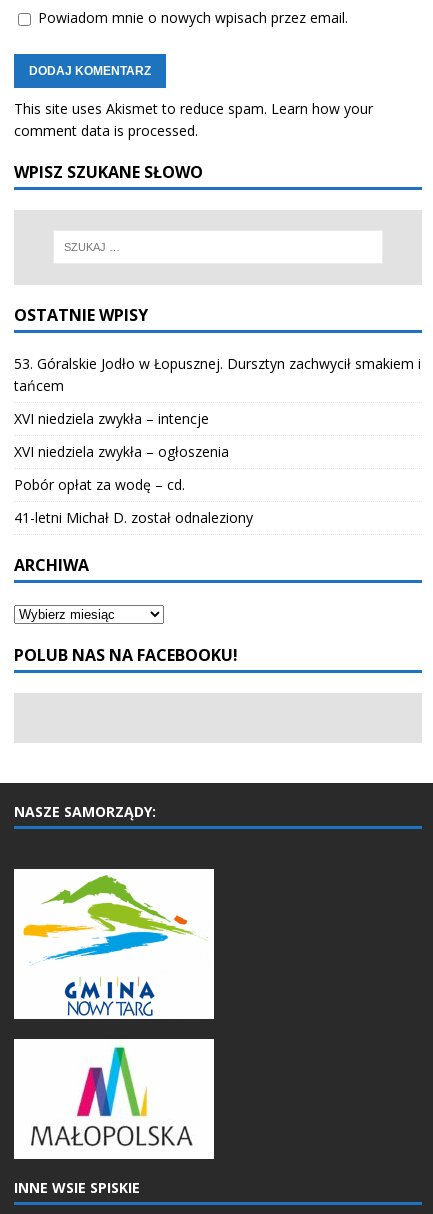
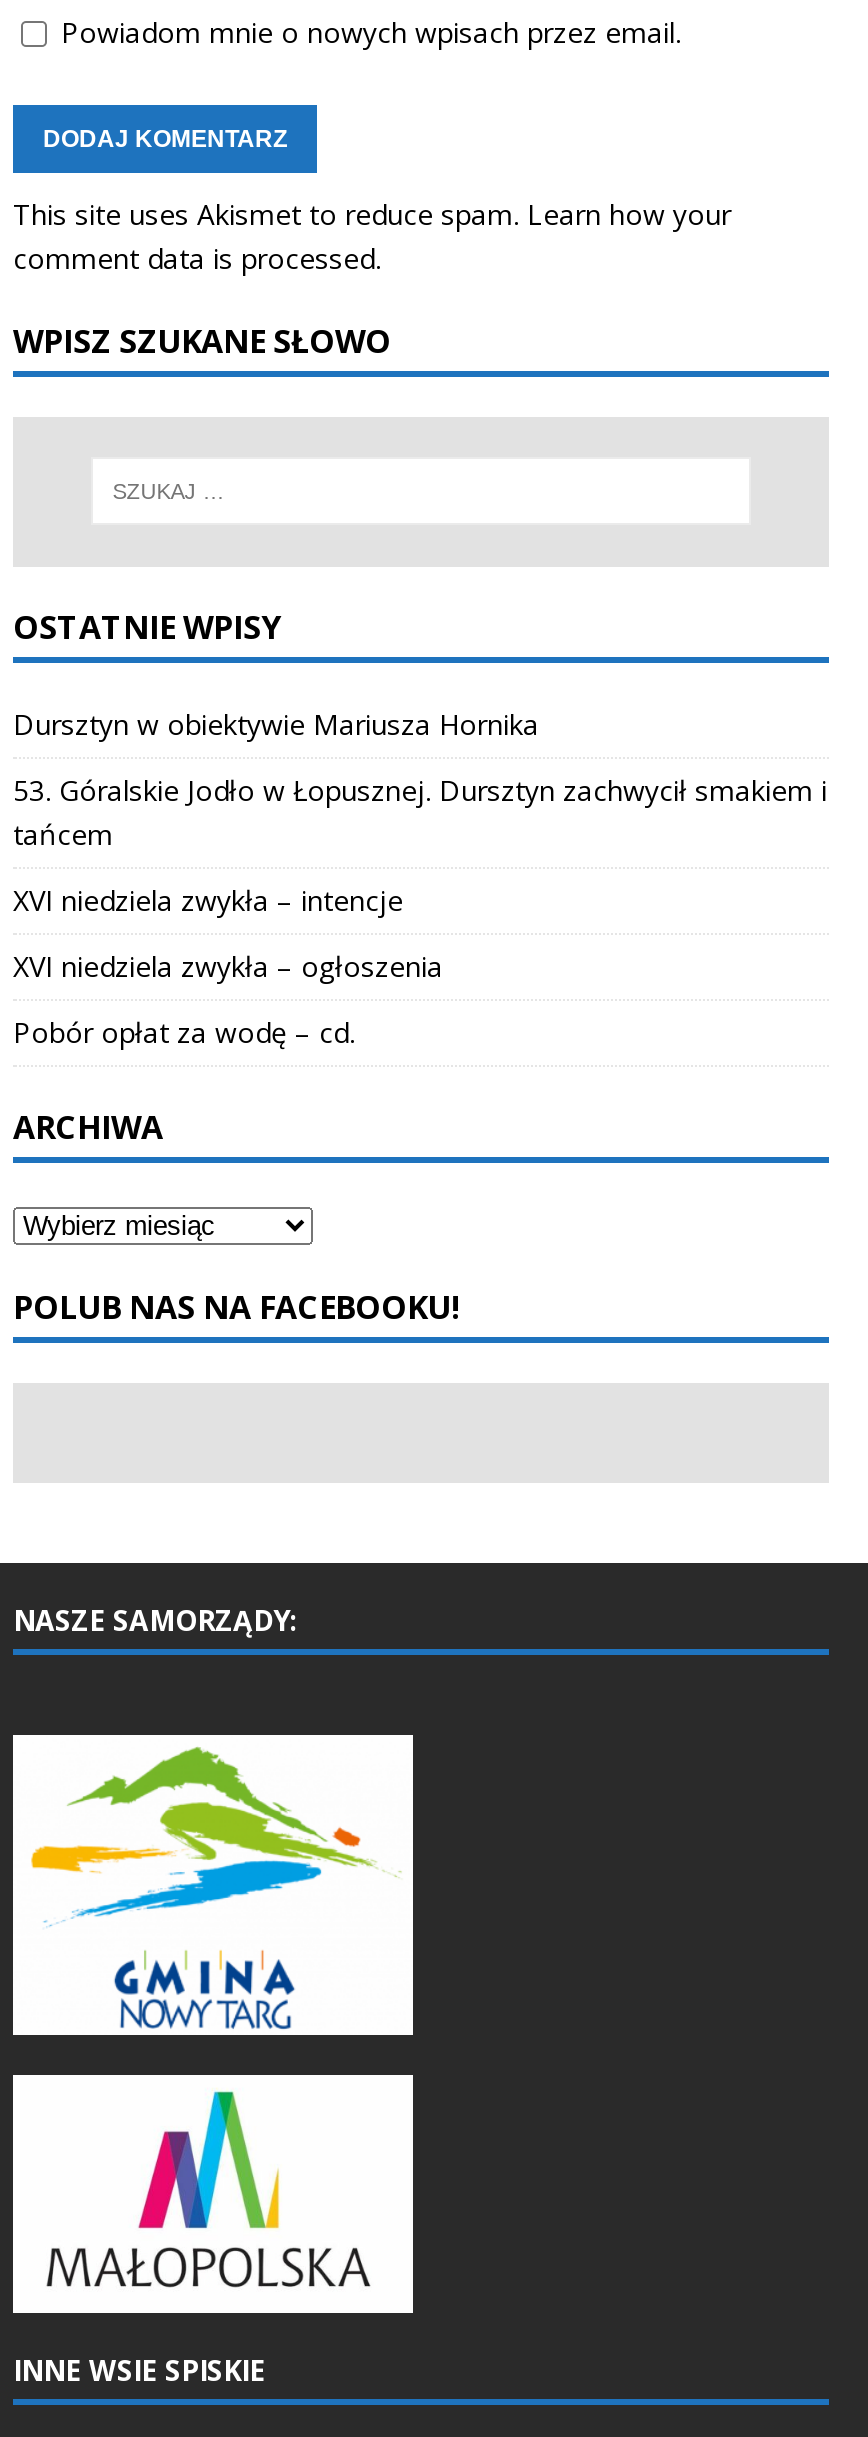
none -> [13,704,539,742] Dursztyn w obiektywie Mariusza Hornika
moved [14,354,421,494] -> [13,770,827,1050]: 53. Góralskie Jodło w Łopusznej. Dursztyn zachwycił smakiem i | tańcem | XVI niedziela zwykła – intencje | XVI niedziela zwykła – ogłoszenia | Pobór opłat za wodę – cd.
[14,508,253,527] 41-letni Michał D. został odnaleziony -> none

